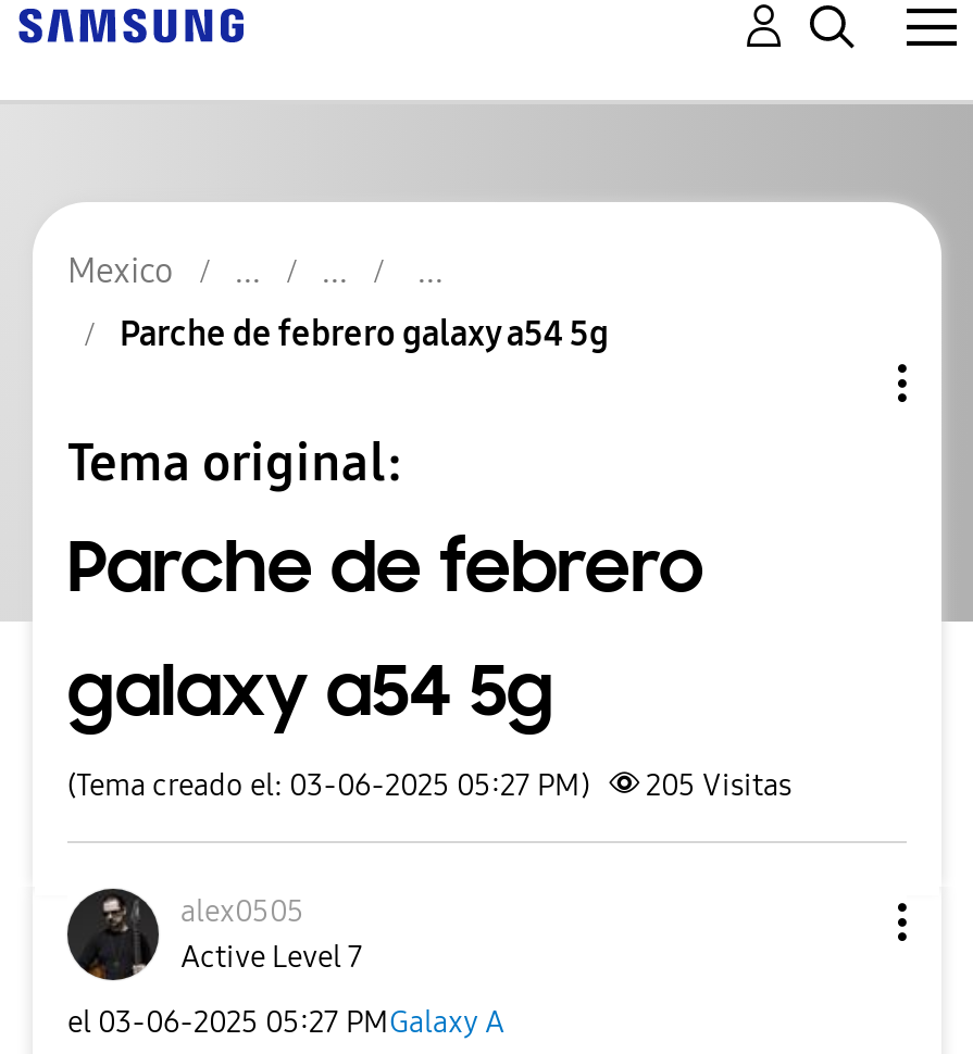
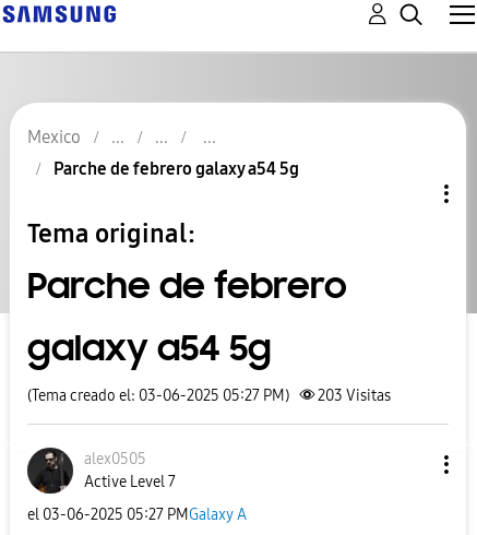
[67,767,791,804] (Tema creado el: 03-06-2025 05:27 PM) 205 Visitas -> [27,387,391,405] (Tema creado el: 03-06-2025 05:27 PM) 203 Visitas

